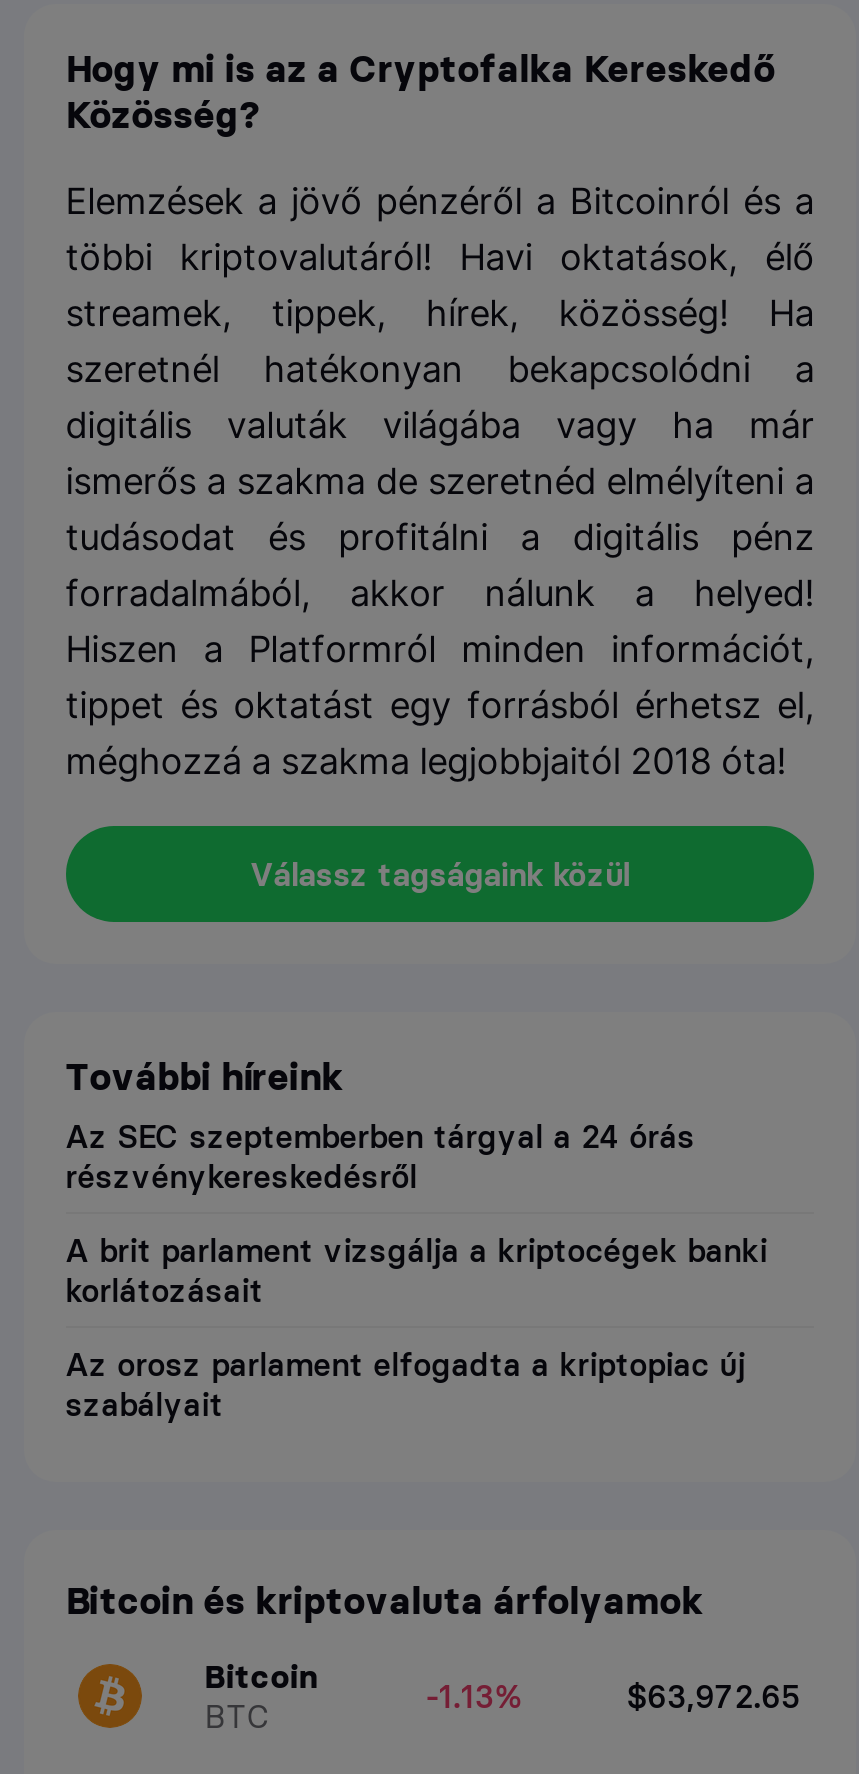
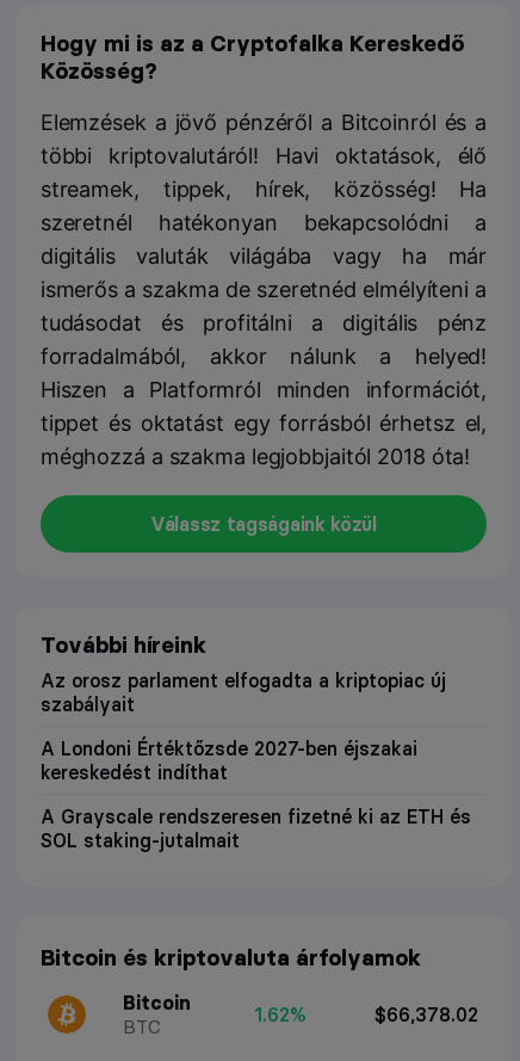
[66,1116,768,1310] Az SEC szeptemberben tárgyal a 24 órás | részvénykereskedésről | A brit parlament vizsgálja a kriptocégek banki | korlátozásait -> none
moved [66,1344,746,1424] -> [40,668,446,716]: Az orosz parlament elfogadta a kriptopiac új | szabályait
none -> [40,736,471,852] A Londoni Értéktőzsde 2027-ben éjszakai | kereskedést indíthat | A Grayscale rendszeresen fizetné ki az ETH és | SOL staking-jutalmait
[424,1677,522,1717] -1.13% -> [254,1003,307,1027] 1.62%
[627,1677,801,1717] $63,972.65 -> [375,1003,479,1027] $66,378.02

